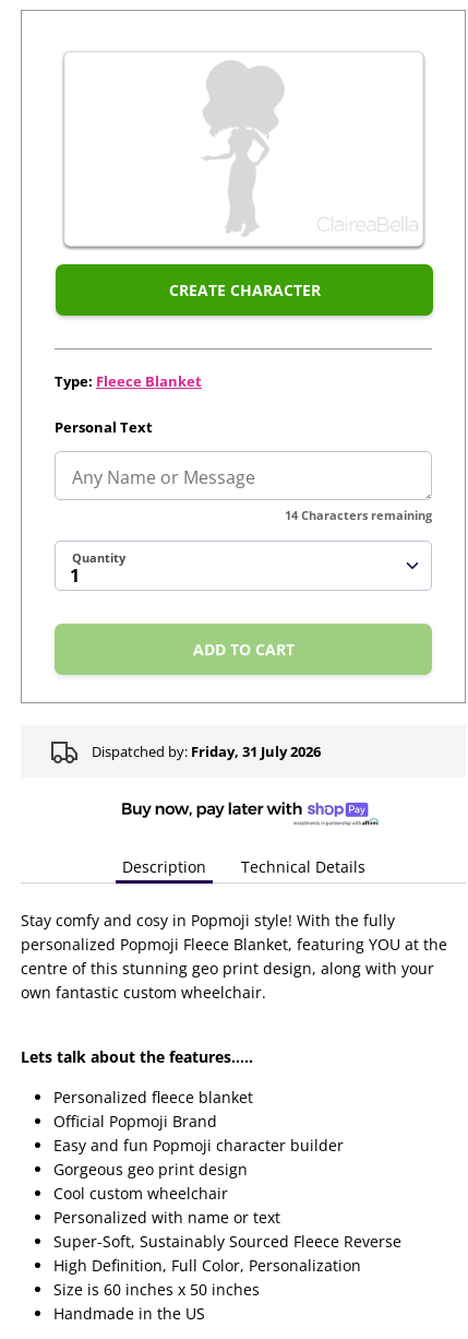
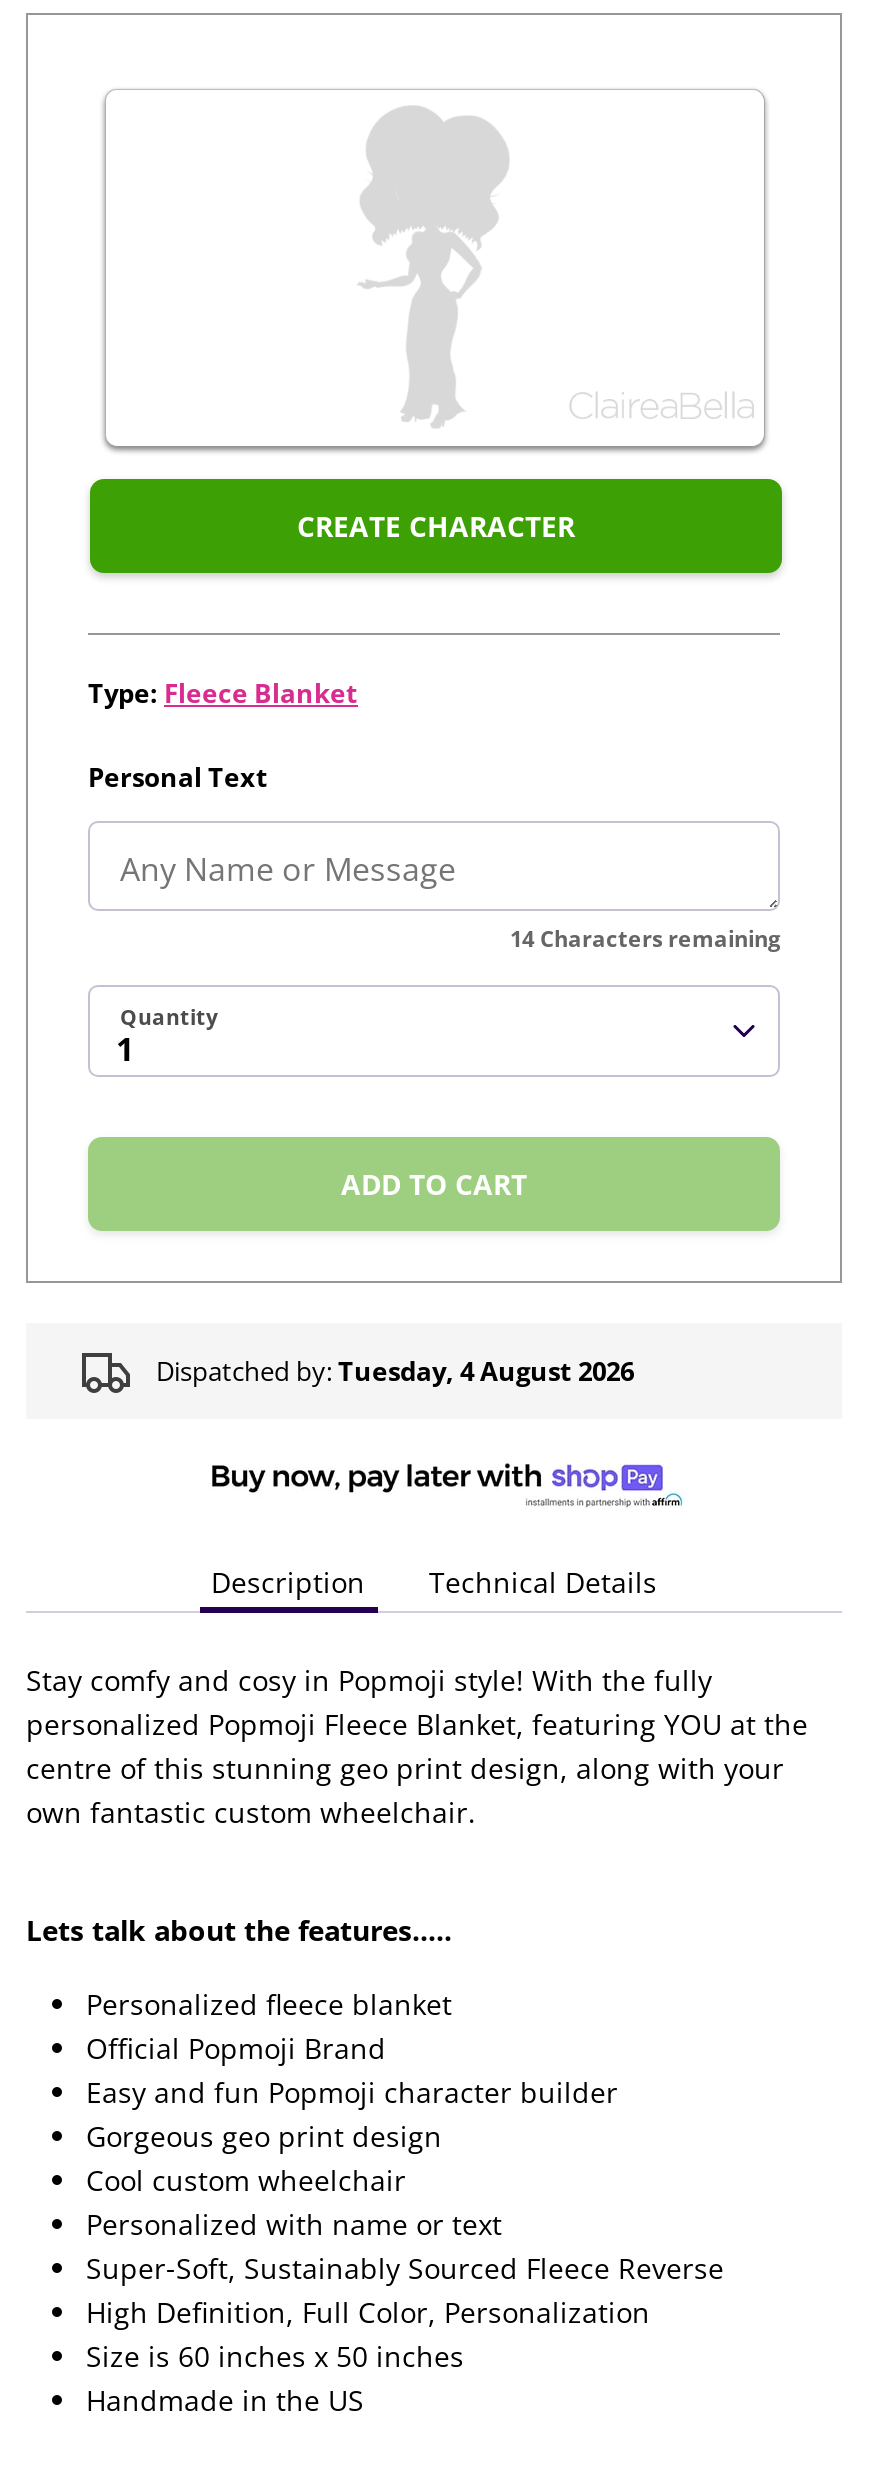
[92,742,321,761] Dispatched by: Friday, 31 July 2026 -> [156,1353,634,1389] Dispatched by: Tuesday, 4 August 2026

